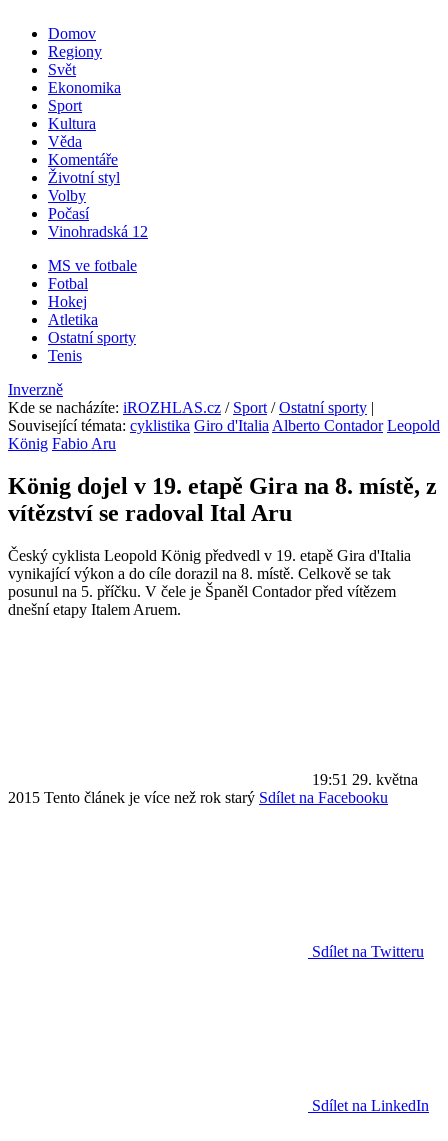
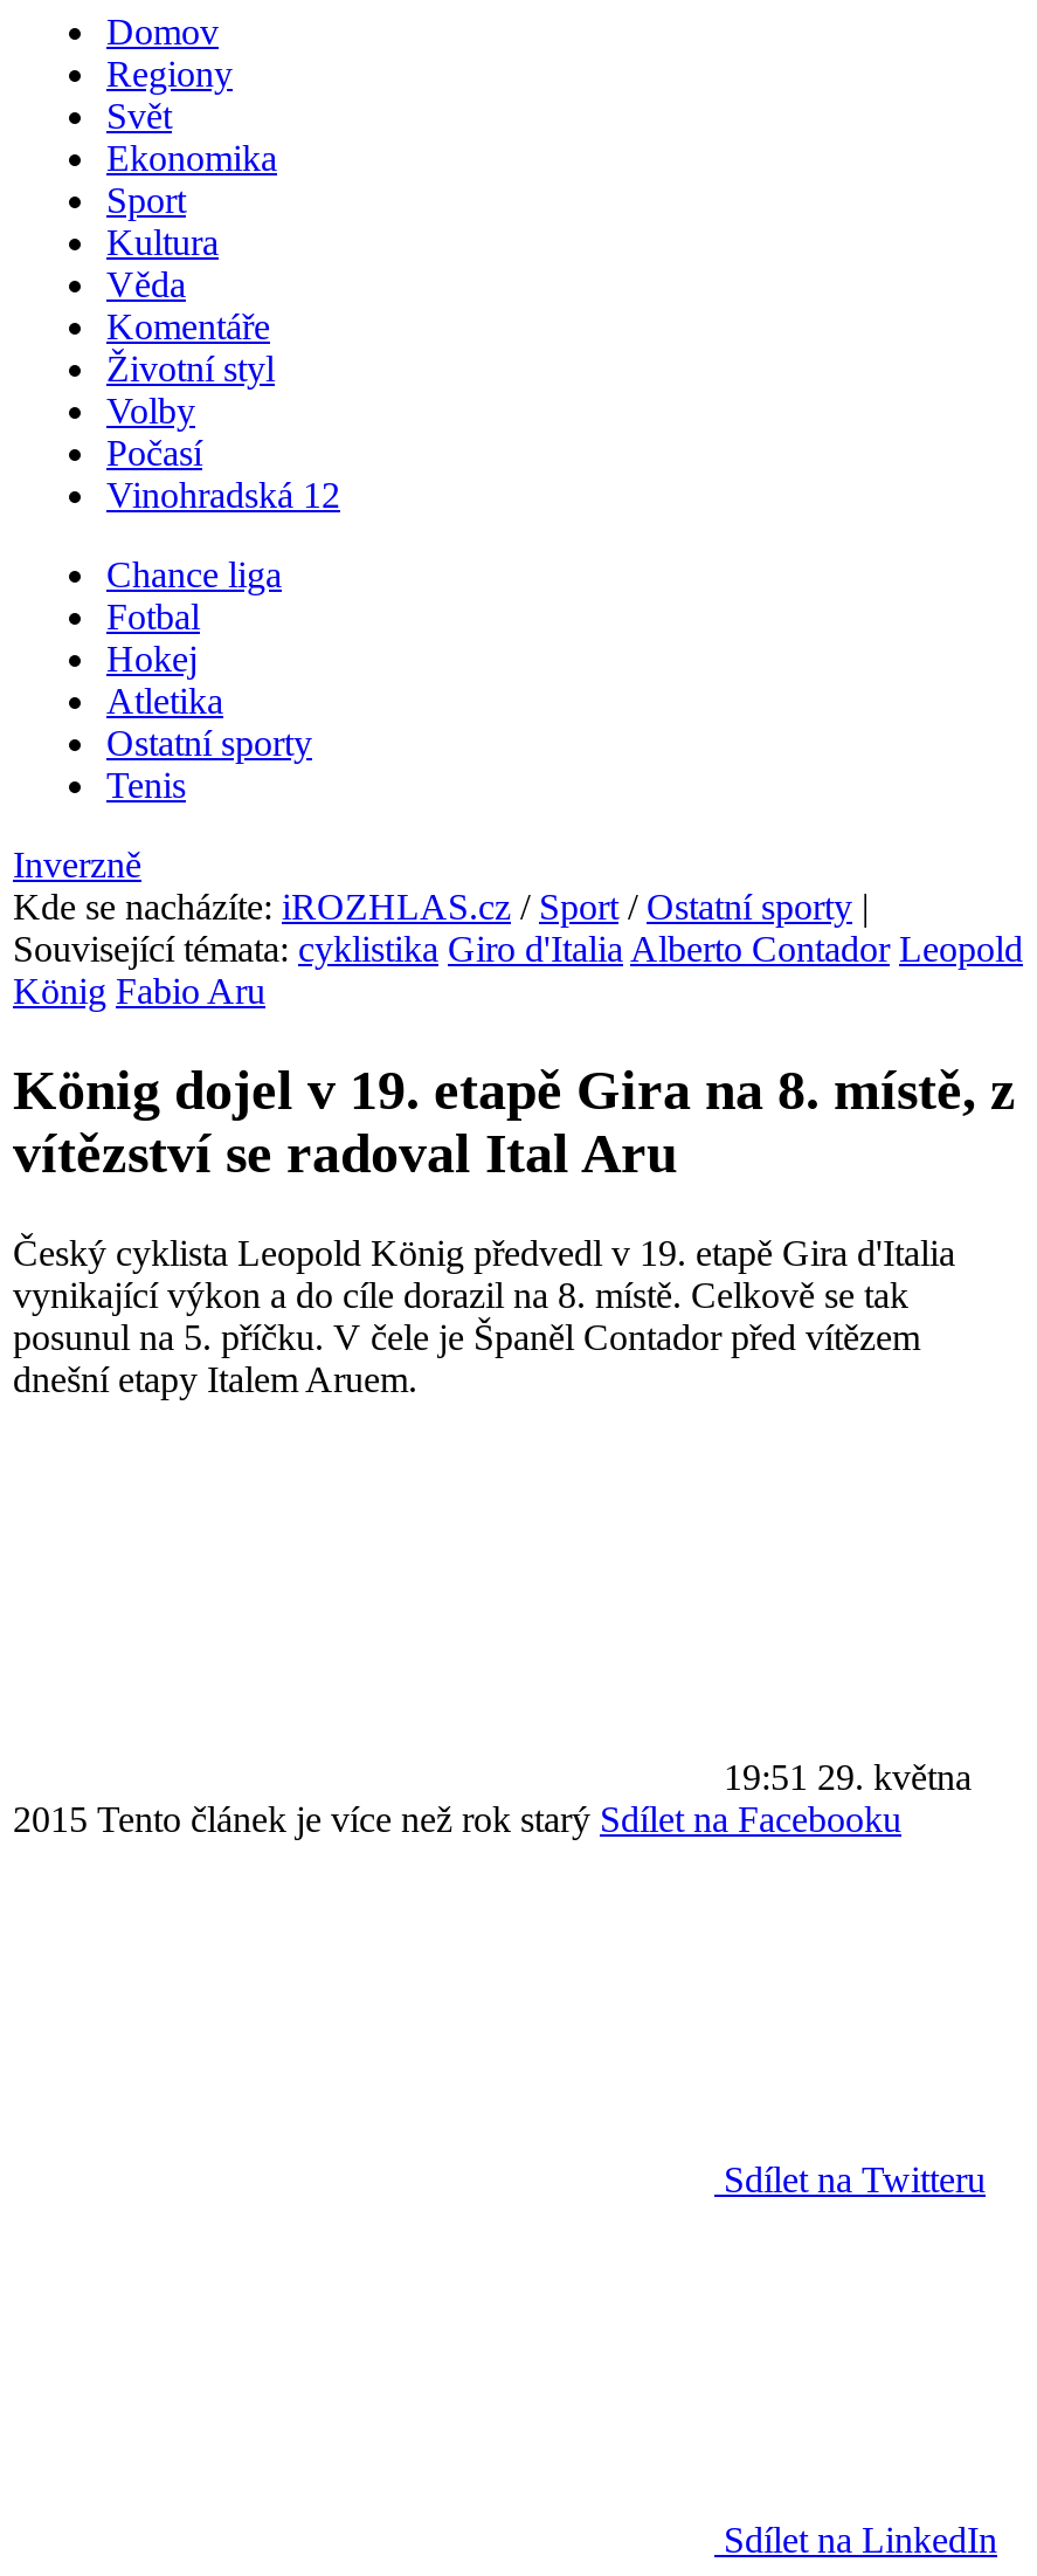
[48,257,137,274] MS ve fotbale -> [106,555,282,595] Chance liga

